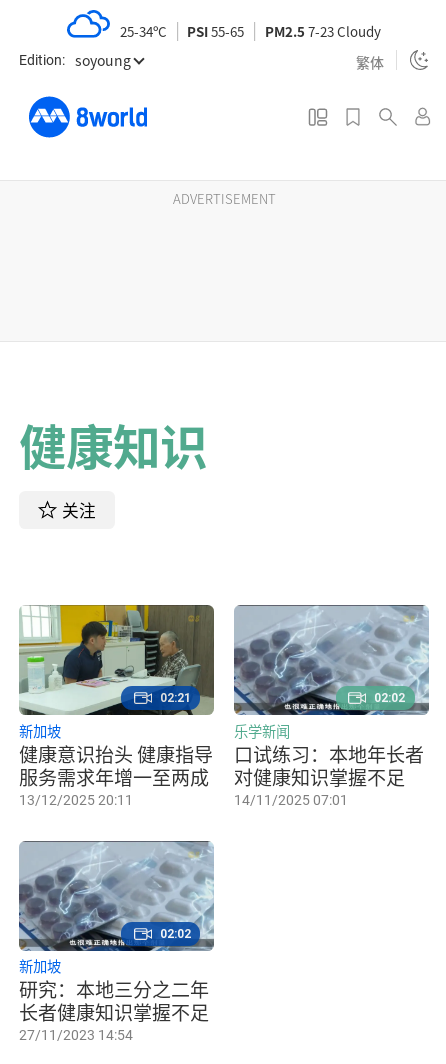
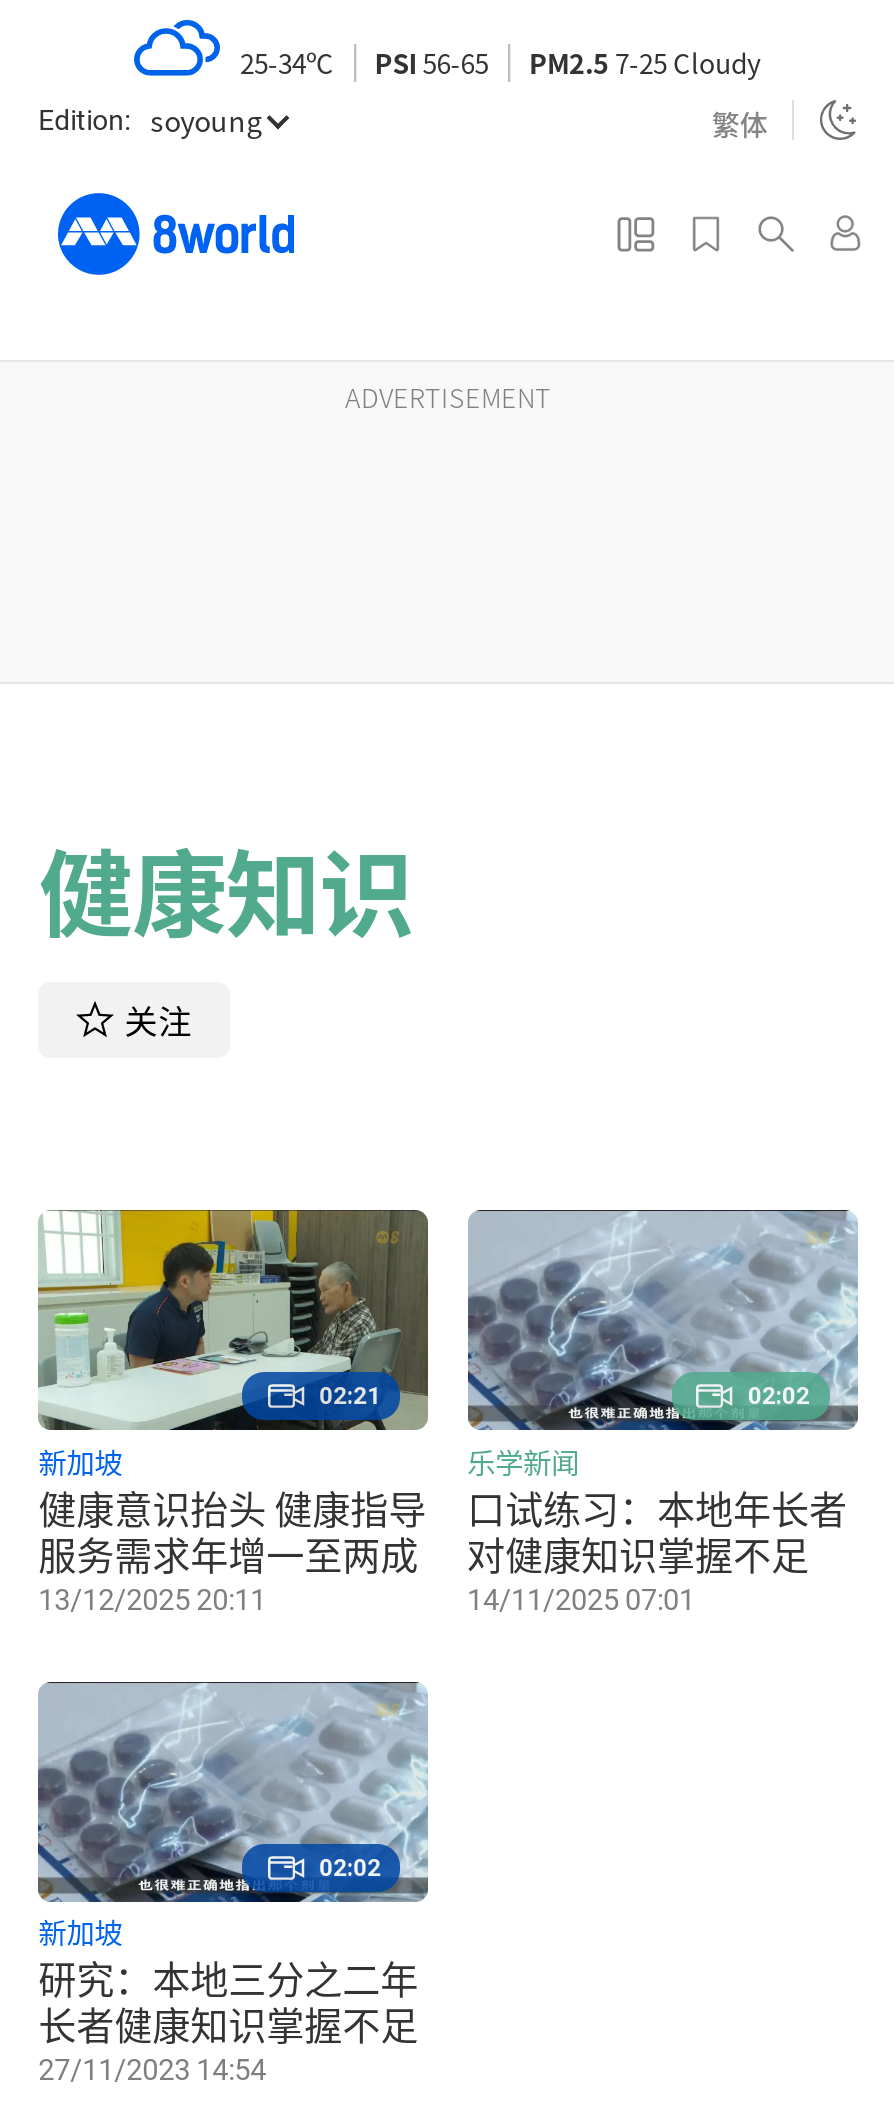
[187,21,244,41] PSI 55-65 -> [375,42,489,82] PSI 56-65
[264,21,380,41] PM2.5 7-23 Cloudy -> [529,42,761,82] PM2.5 7-25 Cloudy

